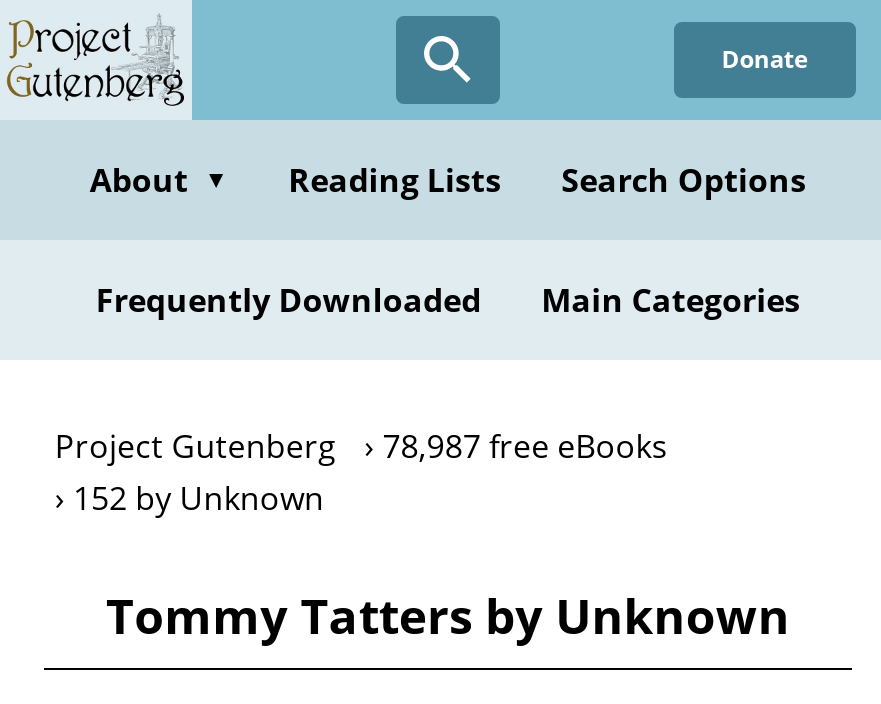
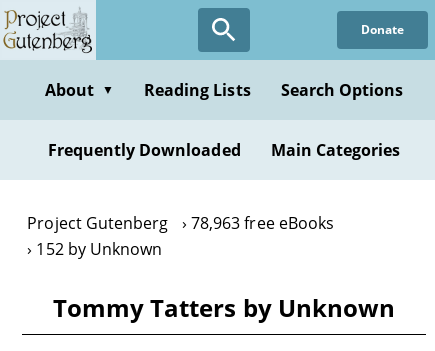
[55,424,668,468] Project Gutenberg 78,987 free eBooks -> [27,212,334,234] Project Gutenberg 78,963 free eBooks

